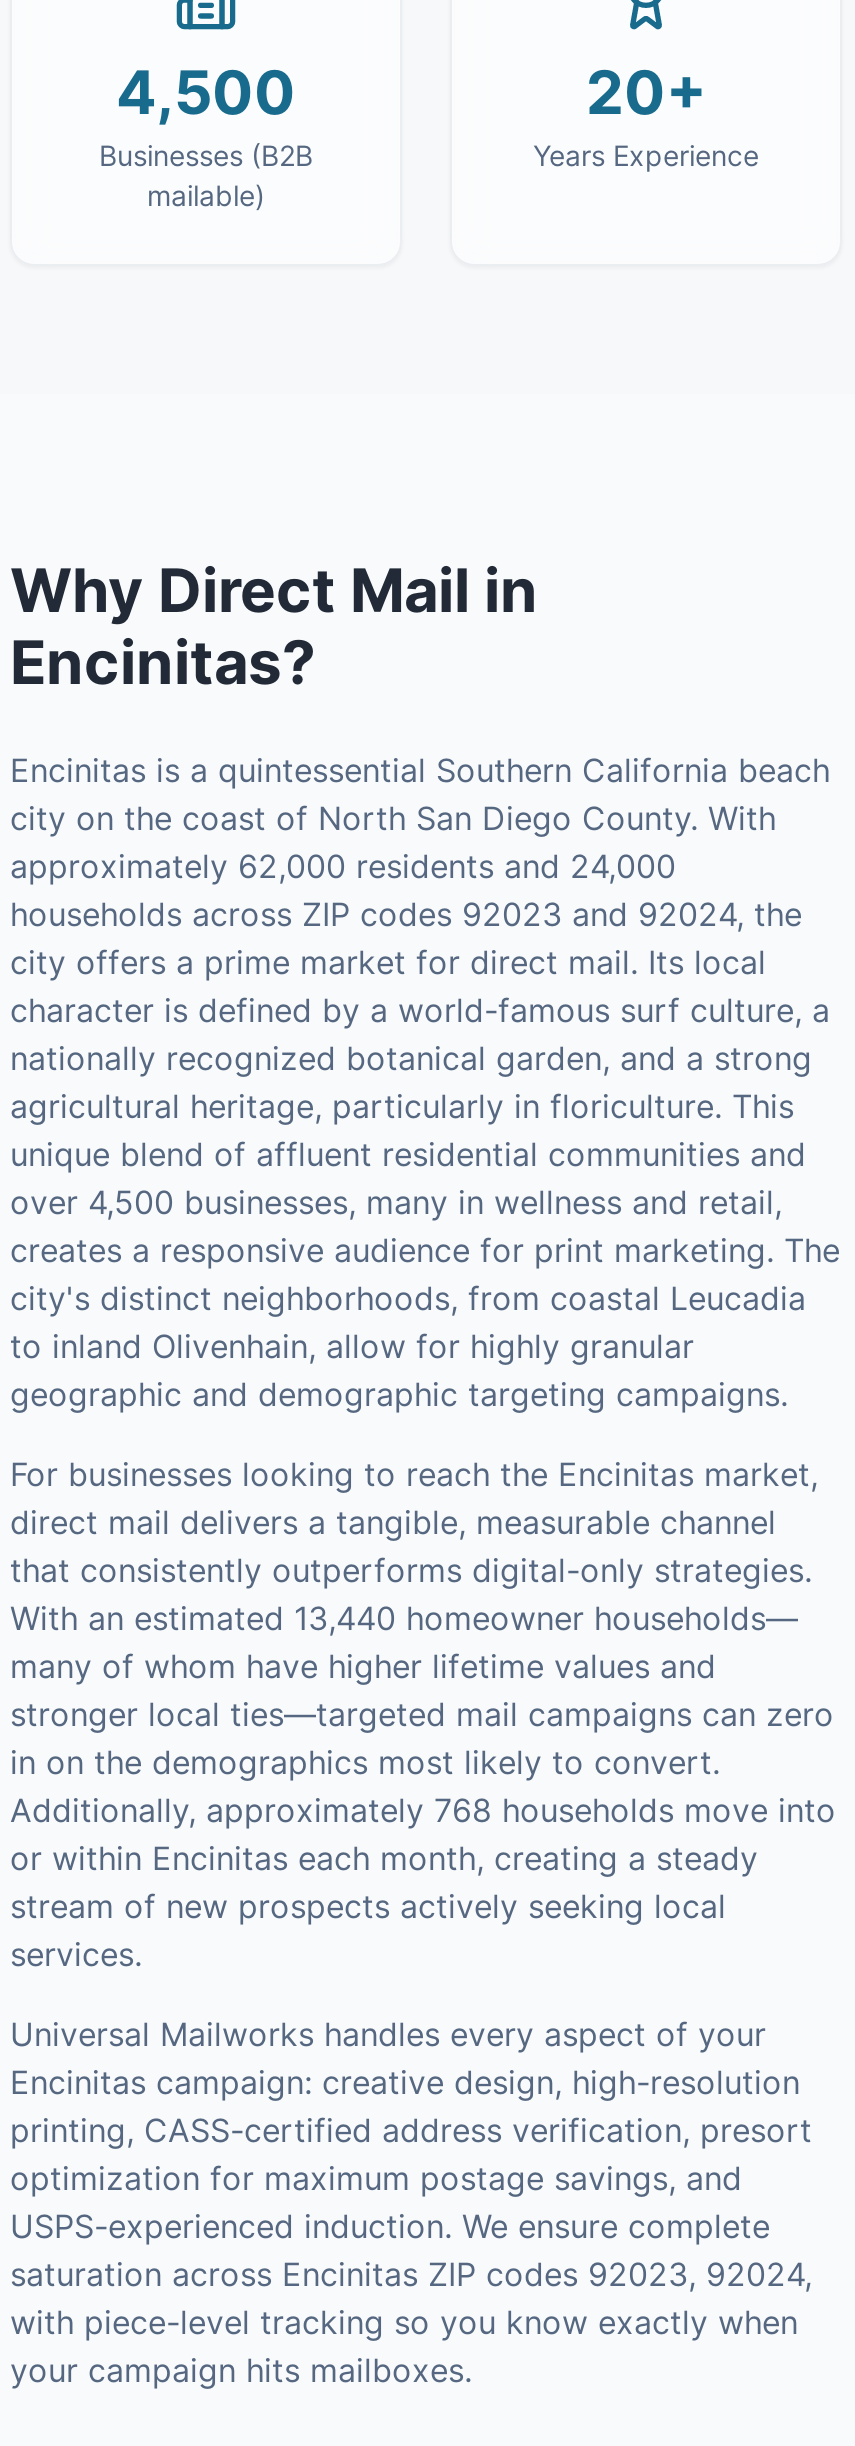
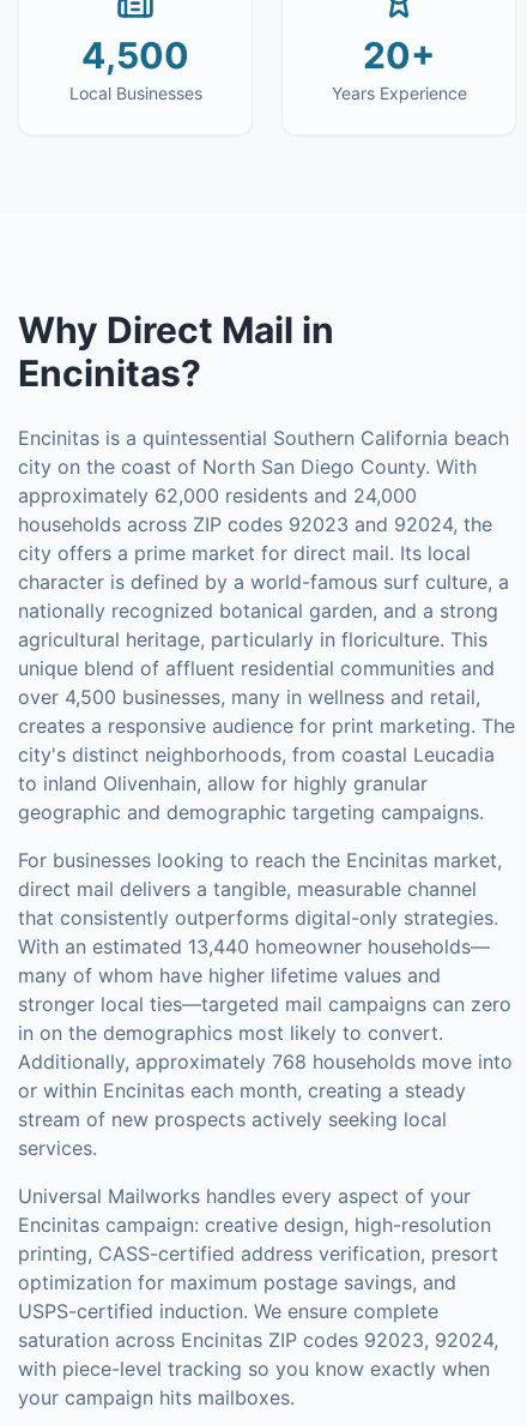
[99,138,313,212] Businesses (B2B | mailable) -> [69,83,202,103] Local Businesses
[10,2206,770,2246] USPS-experienced induction. We ensure complete -> [18,1299,438,1323] USPS-certified induction. We ensure complete

